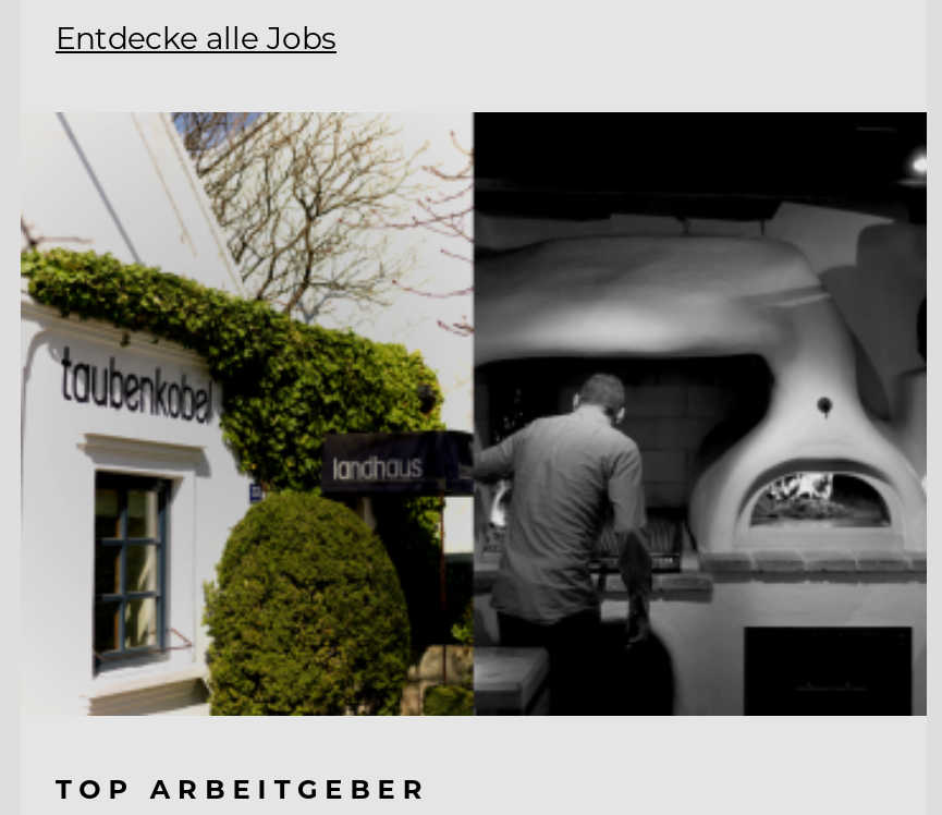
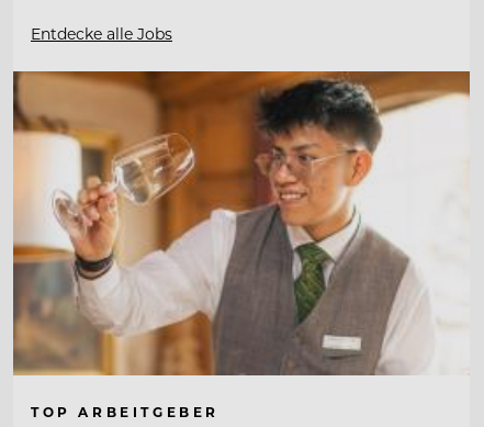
[19,109,929,719] [image] -> [12,70,471,377] [image]

